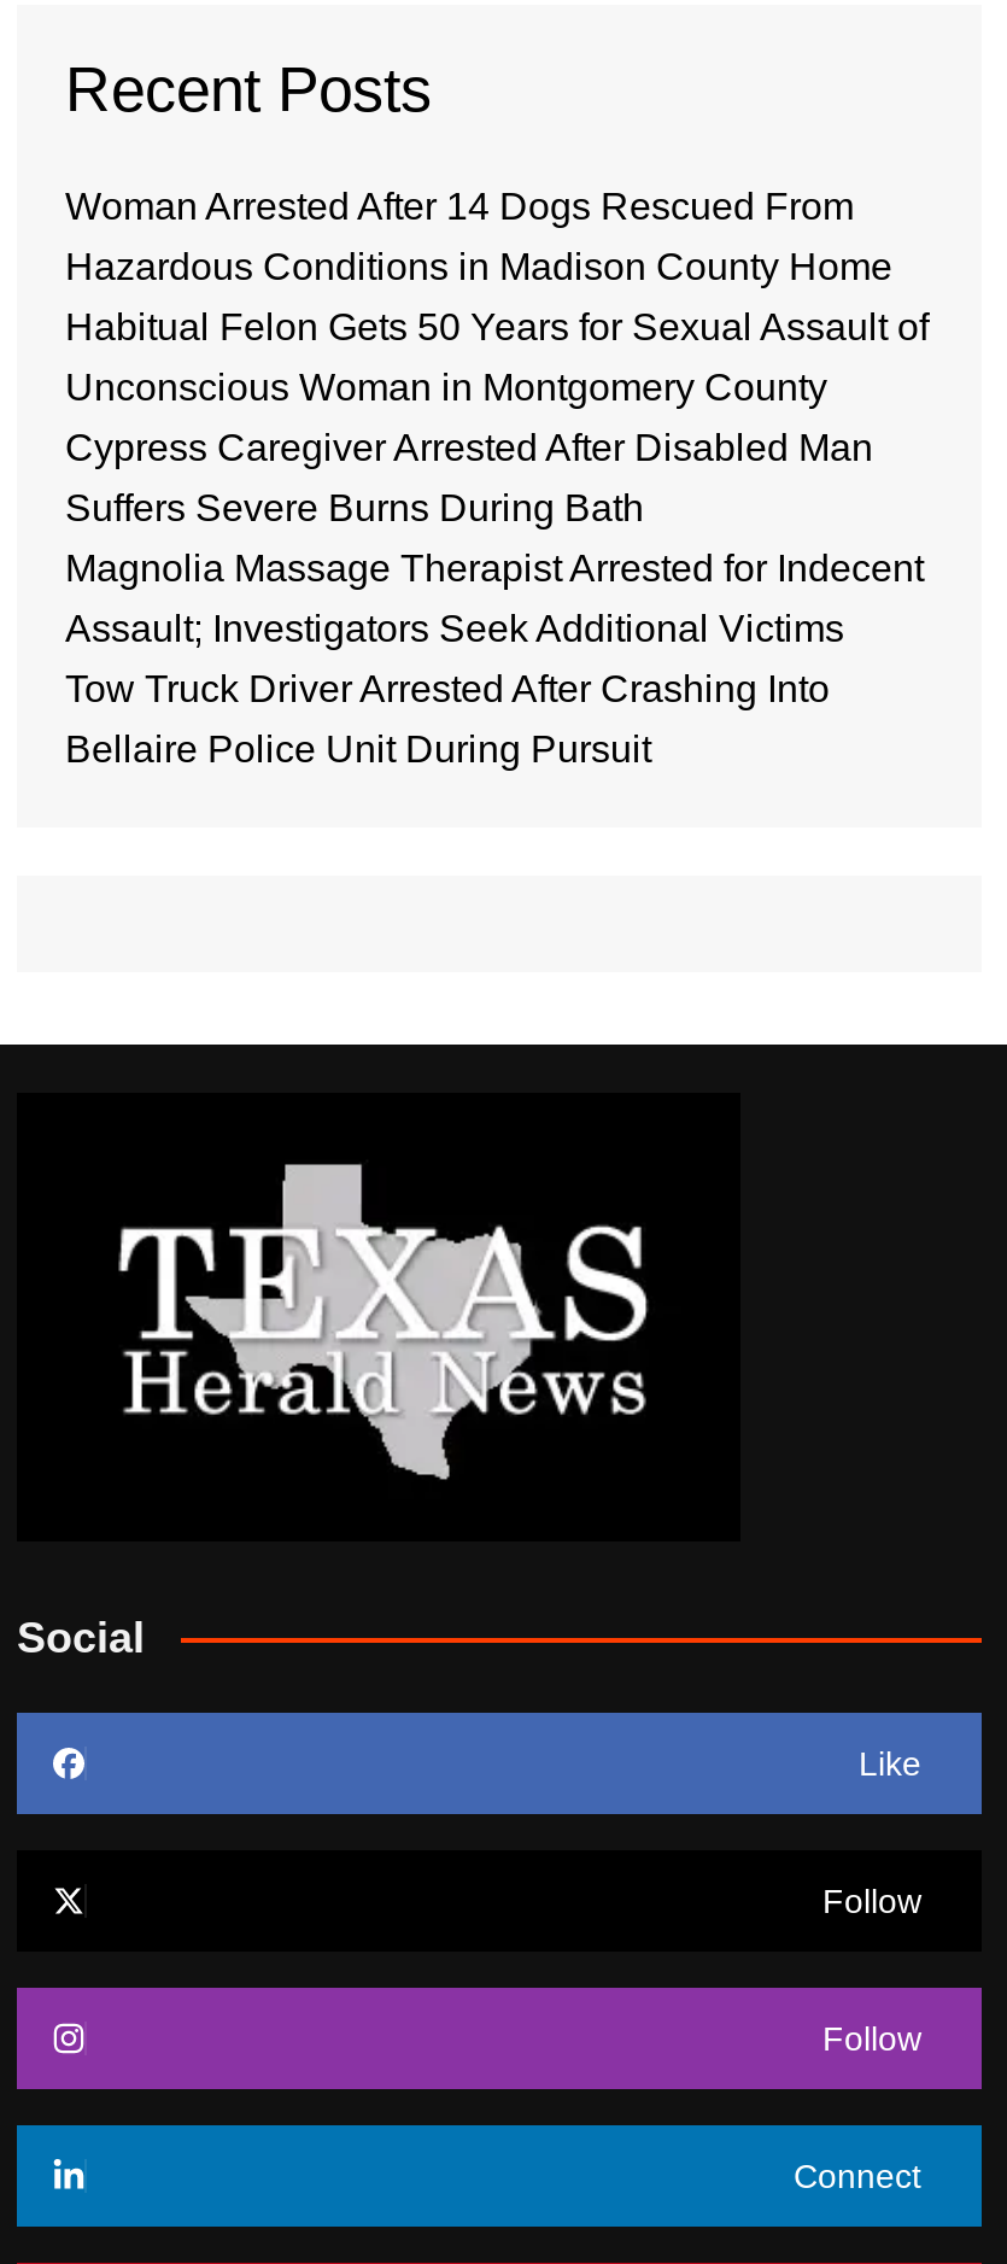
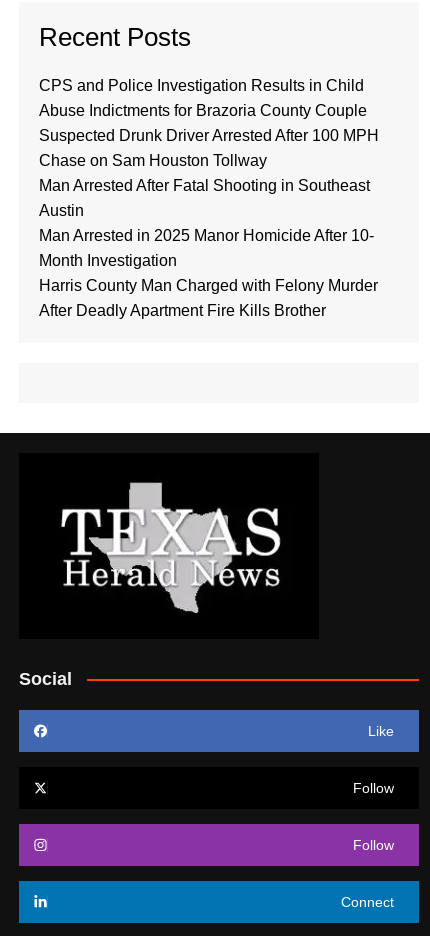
[65,186,854,227] Woman Arrested After 14 Dogs Rescued From -> [39,76,364,93] CPS and Police Investigation Results in Child
[65,246,892,287] Hazardous Conditions in Madison County Home -> [39,101,367,118] Abuse Indictments for Brazoria County Couple
[65,306,929,347] Habitual Felon Gets 50 Years for Sexual Assault of -> [39,126,379,143] Suspected Drunk Driver Arrested After 100 MPH
[65,367,827,408] Unconscious Woman in Montgomery County -> [39,151,267,168] Chase on Sam Houston Tollway
[65,427,873,468] Cypress Caregiver Arrested After Disabled Man -> [39,176,370,193] Man Arrested After Fatal Shooting in Southeast
[65,487,644,528] Suffers Severe Burns During Bath -> [39,201,84,218] Austin
[65,548,924,589] Magnolia Massage Therapist Arrested for Indecent -> [39,226,374,243] Man Arrested in 2025 Manor Homicide After 10-
[65,608,844,649] Assault; Investigators Seek Additional Victims -> [39,251,177,268] Month Investigation
[65,668,830,709] Tow Truck Driver Arrested After Crashing Into -> [39,276,378,293] Harris County Man Charged with Felony Murder
[65,729,651,770] Bellaire Police Unit During Pursuit -> [39,301,326,318] After Deadly Apartment Fire Kills Brother

